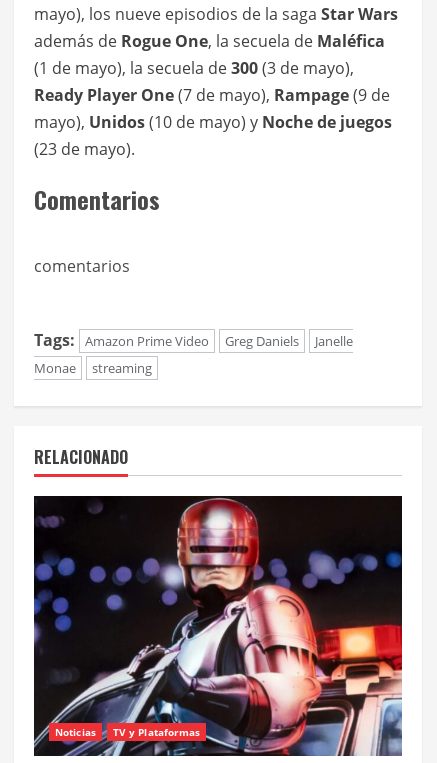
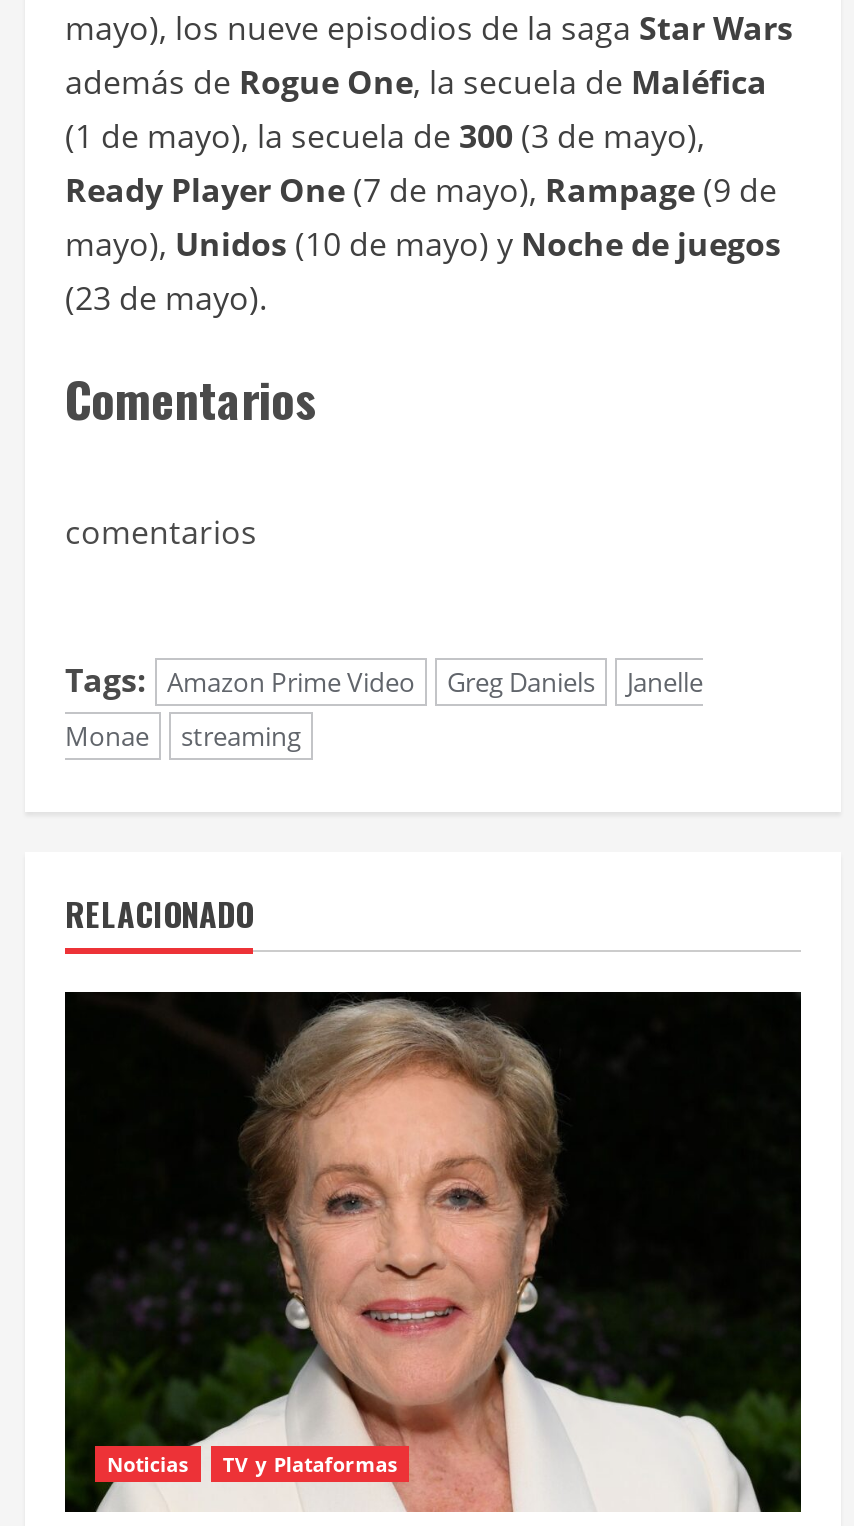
[33,497,403,757] [image] -> [63,994,803,1514] [image]

